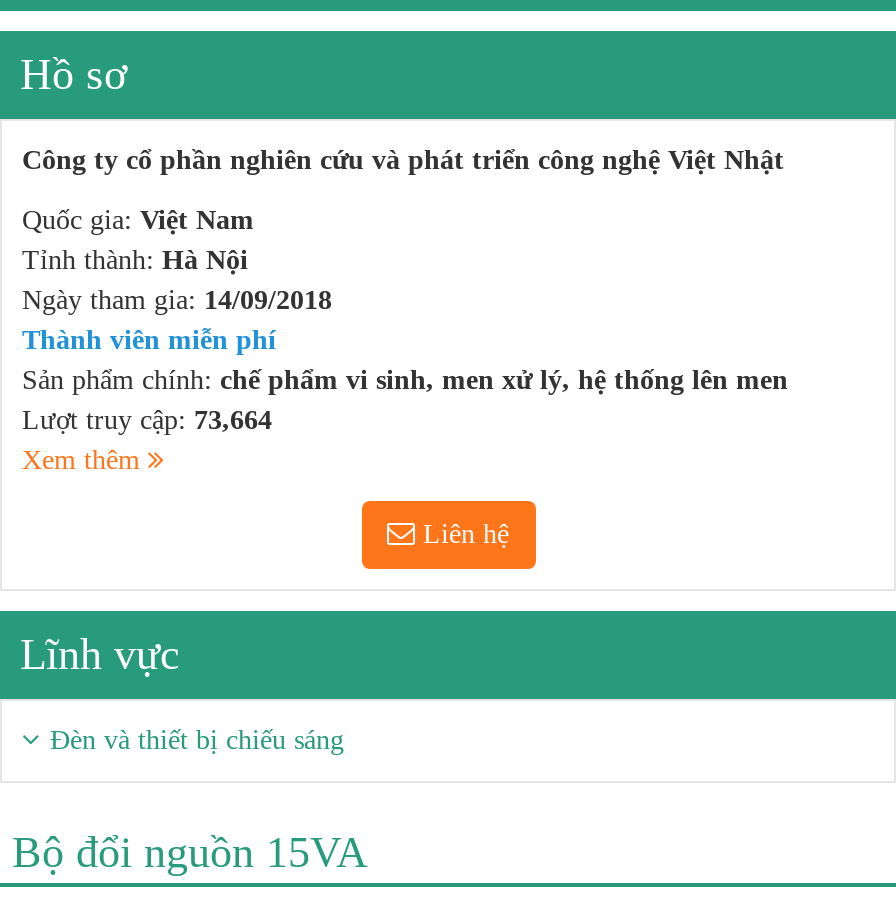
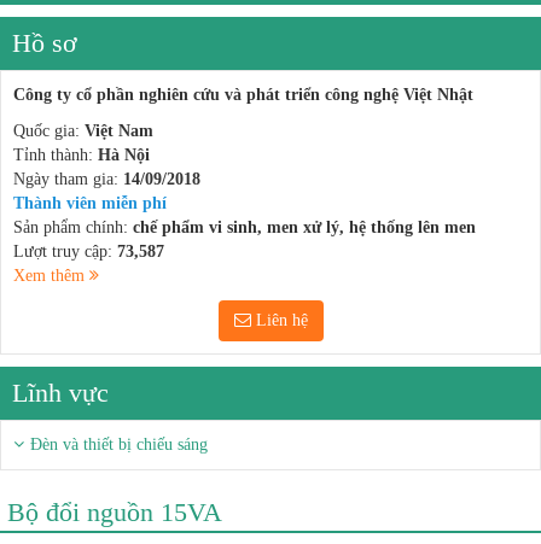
[22,405,272,435] Lượt truy cập: 73,664 -> [13,242,164,261] Lượt truy cập: 73,587

